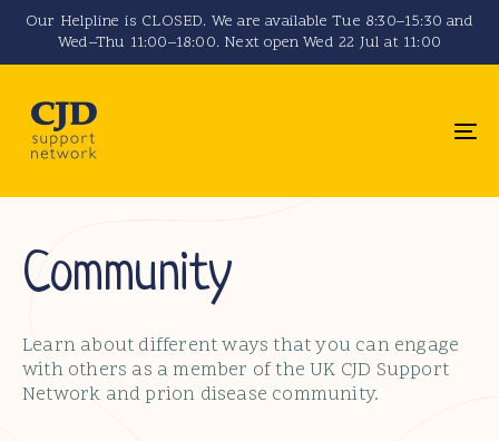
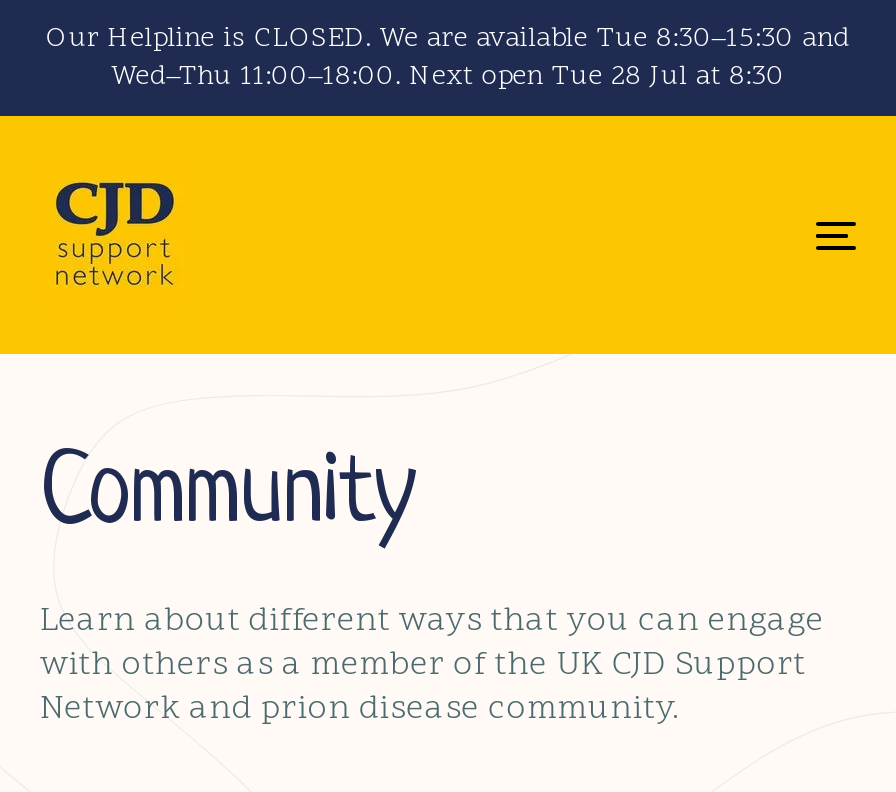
[58,32,441,53] Wed–Thu 11:00–18:00. Next open Wed 22 Jul at 11:00 -> [111,58,785,96] Wed–Thu 11:00–18:00. Next open Tue 28 Jul at 8:30

